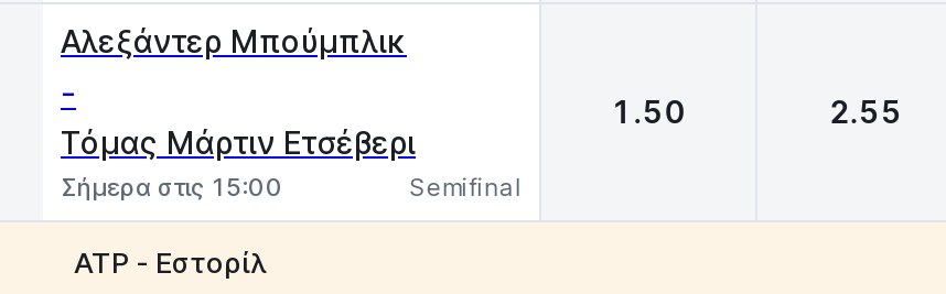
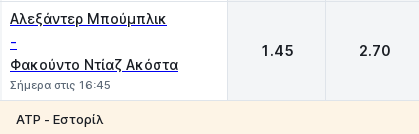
[611,92,902,130] 1.50 | 2.55 -> [260,42,391,59] 1.45 | 2.70
[61,123,521,203] Τόμας Μάρτιν Ετσέβερι | Σήμερα στις 15:00 | Semifinal -> [10,56,178,92] Φακούντο Ντίαζ Ακόστα | Σήμερα στις 16:45

